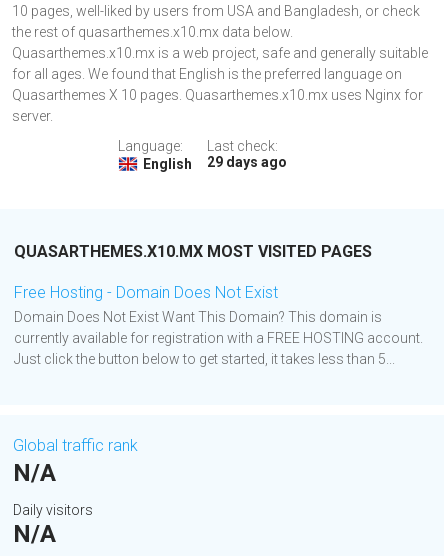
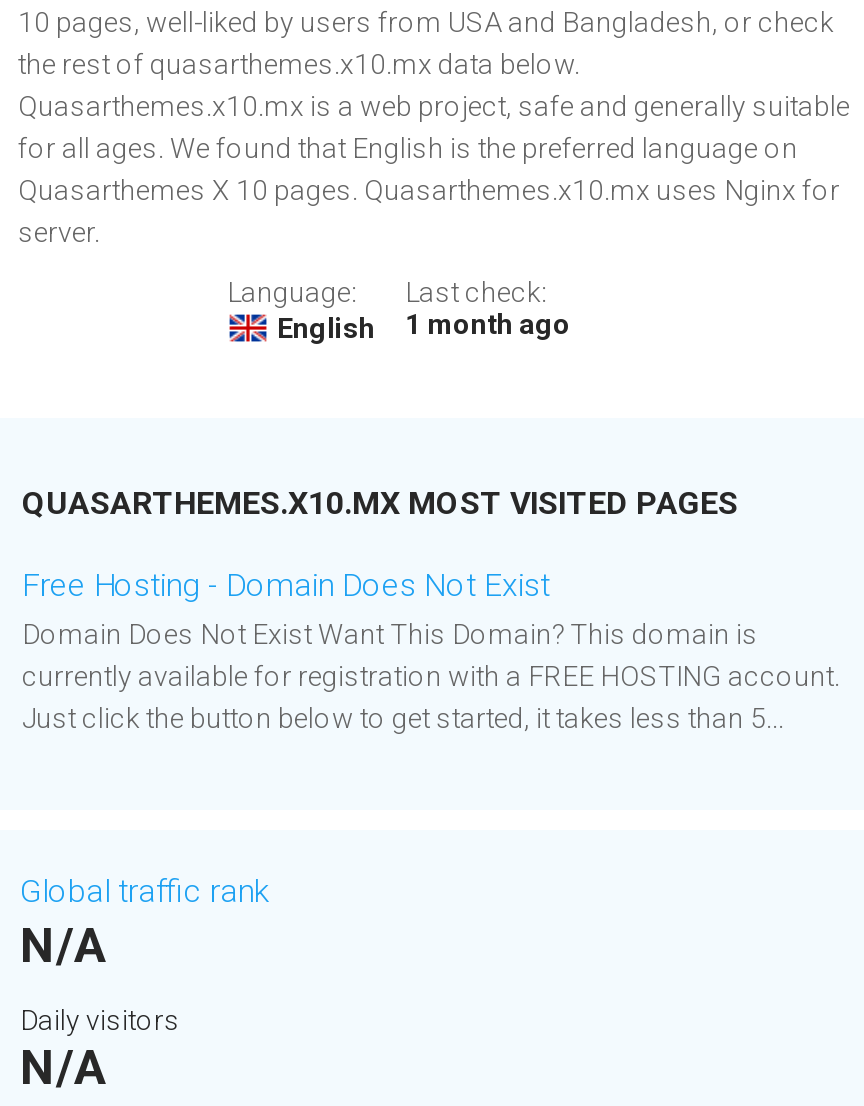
[143,154,287,172] English 29 days ago -> [277,308,571,344] English 1 month ago

